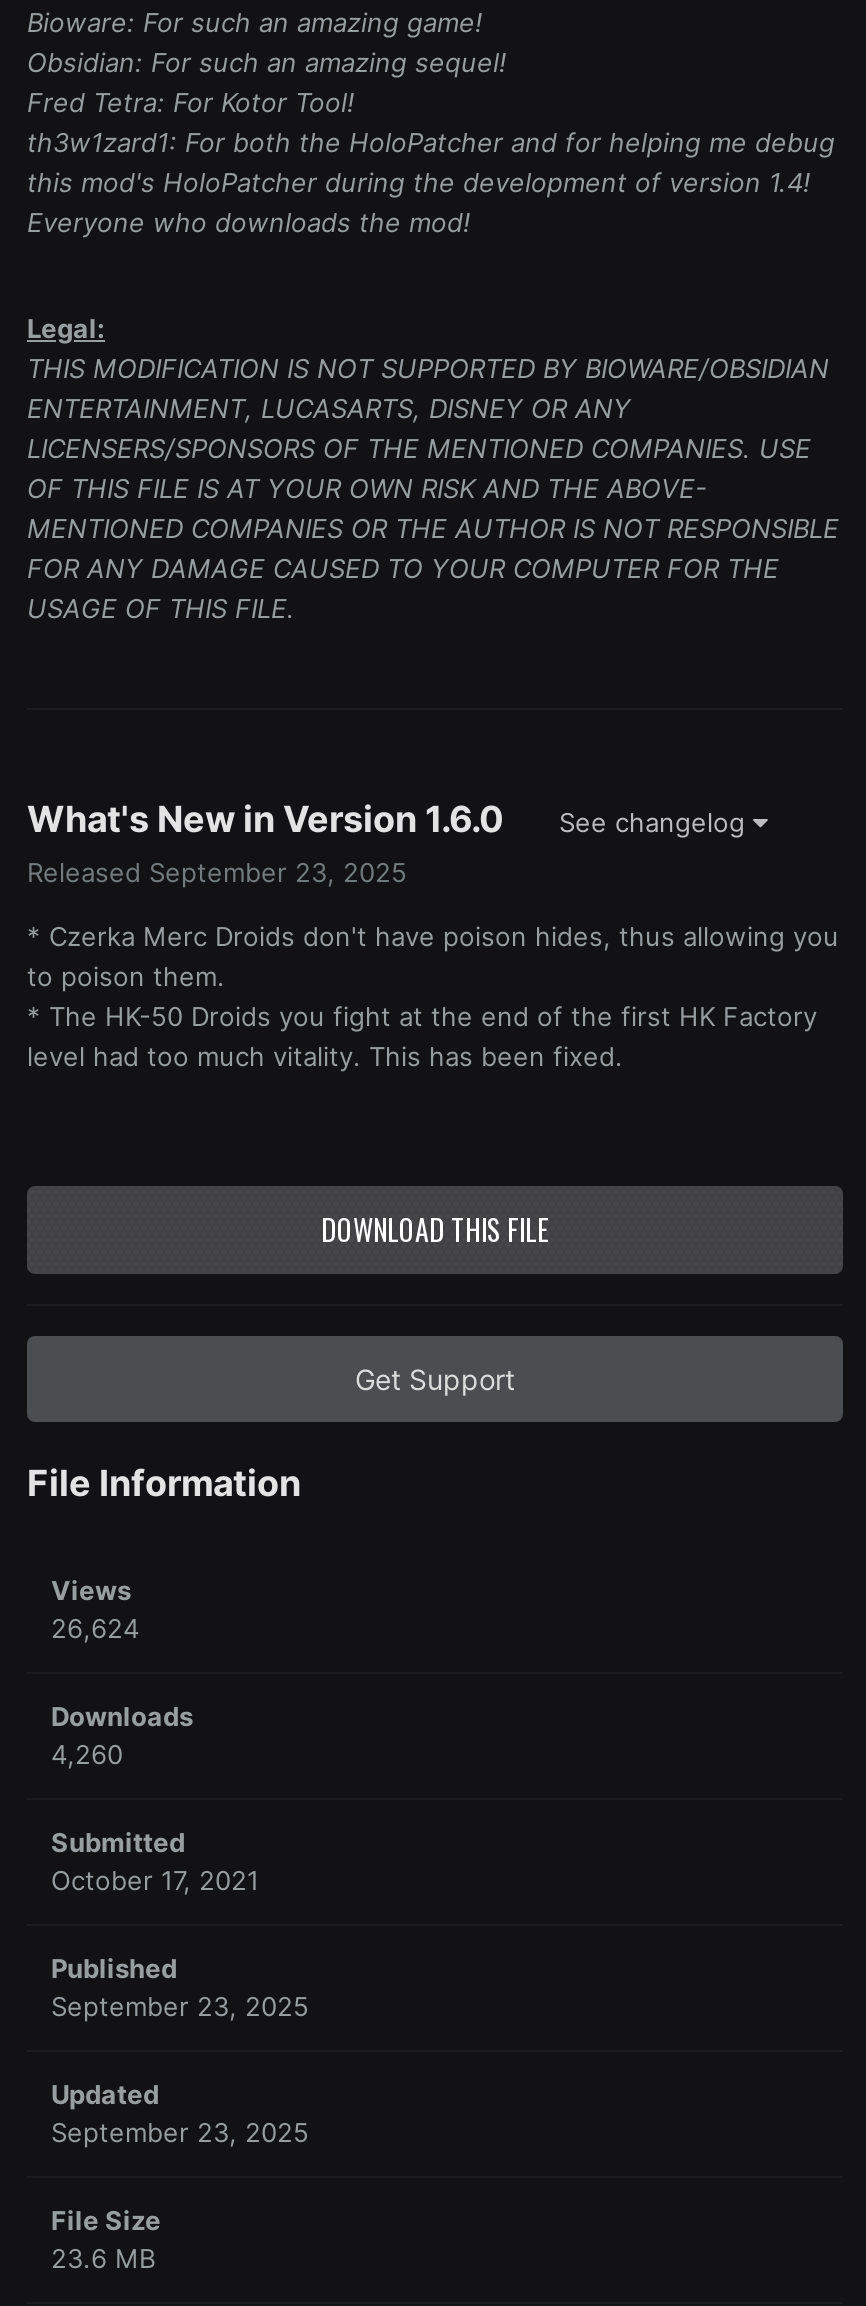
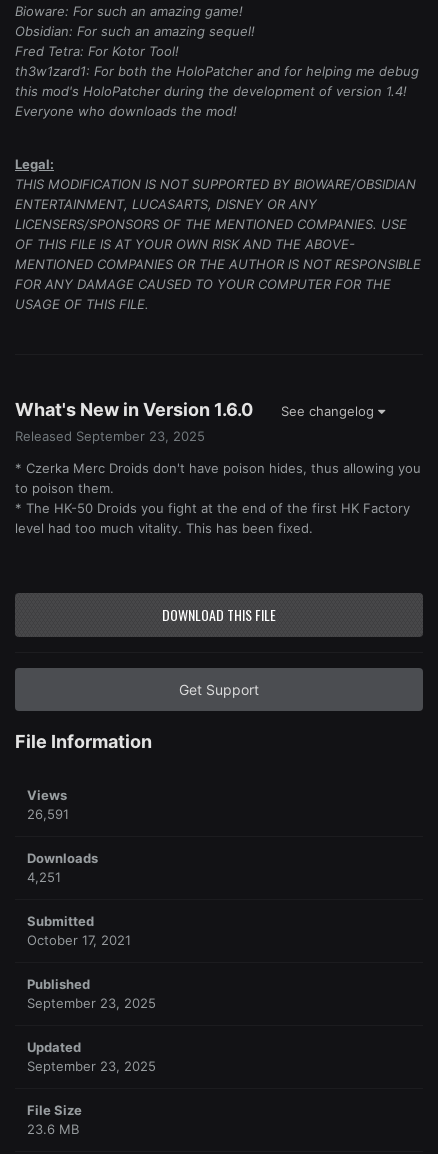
[51,1611,139,1643] 26,624 -> [27,805,69,821] 26,591
[51,1737,123,1769] 4,260 -> [27,868,61,884] 4,251

